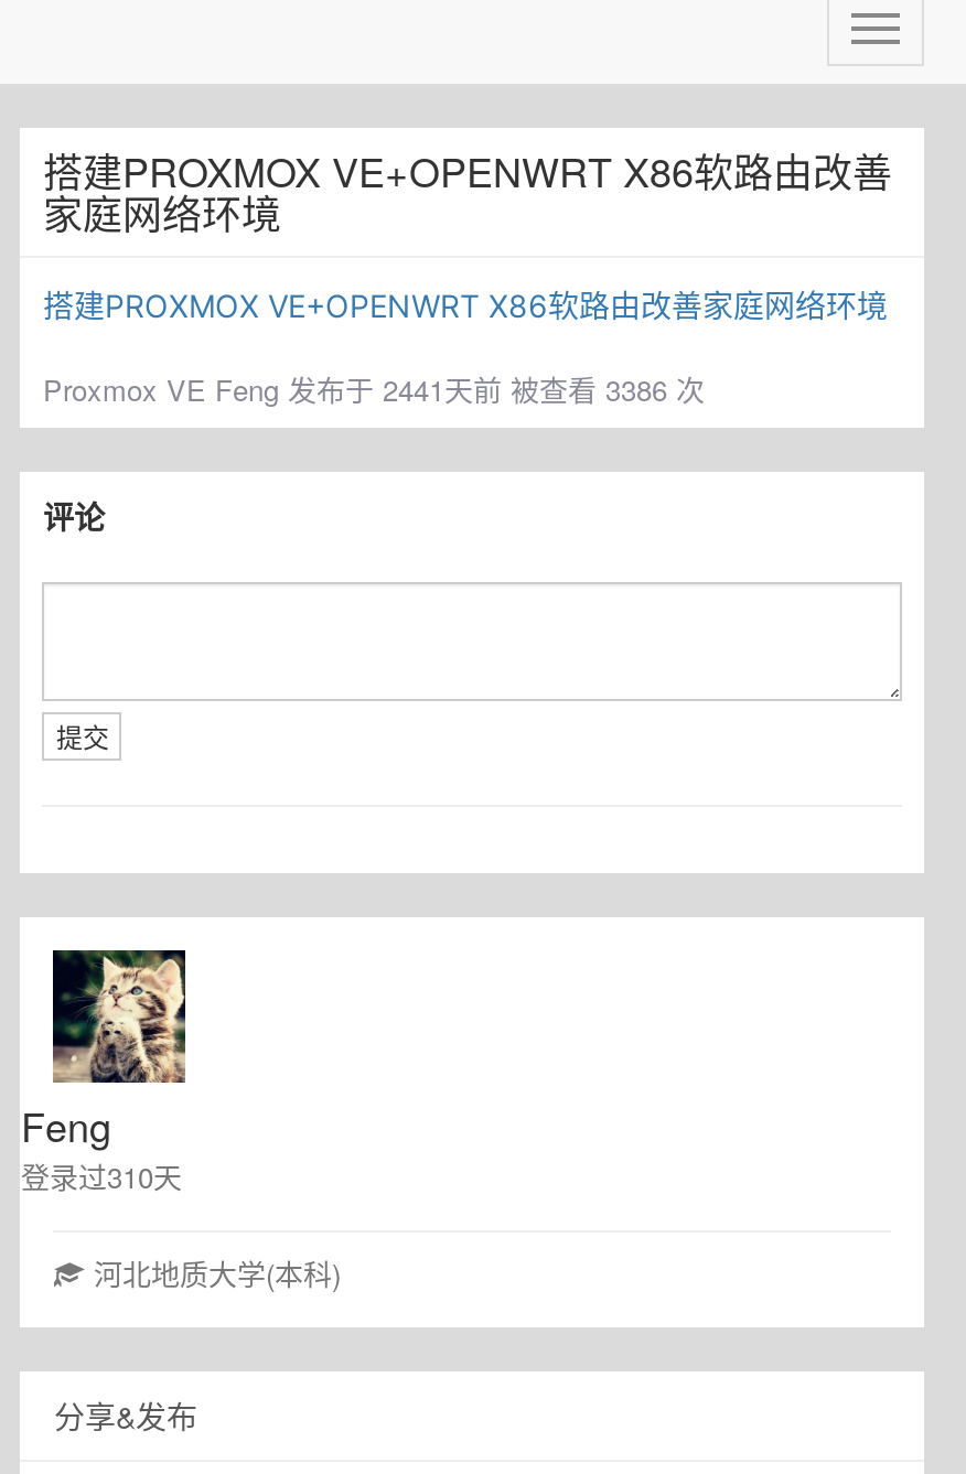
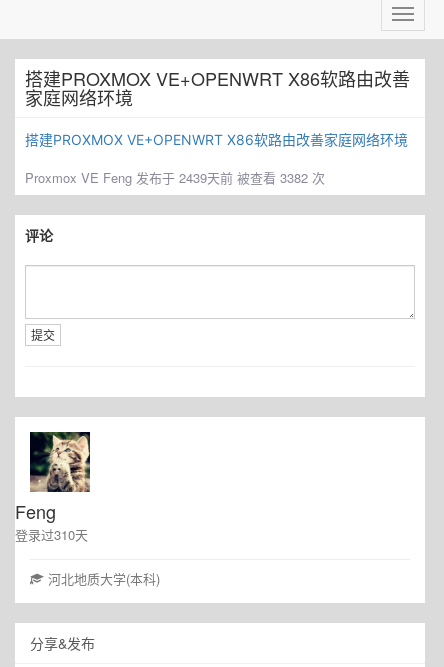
[43,368,705,410] Proxmox VE Feng 发布于 2441天前 被查看 3386 次 -> [25,168,325,187] Proxmox VE Feng 发布于 2439天前 被查看 3382 次

